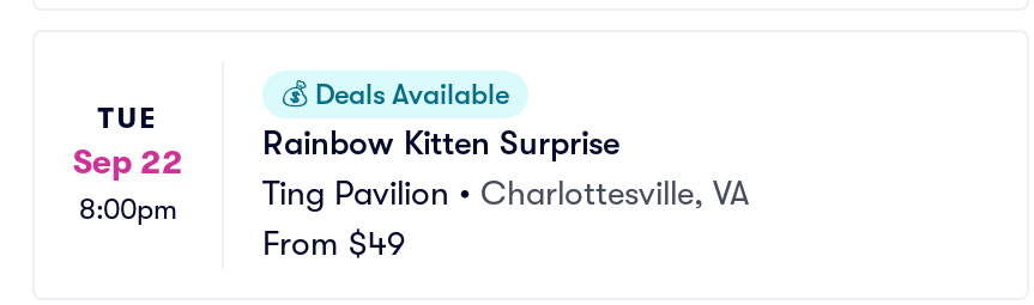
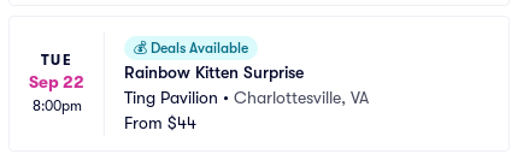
[262,224,406,262] From $49 -> [124,113,196,132] From $44

